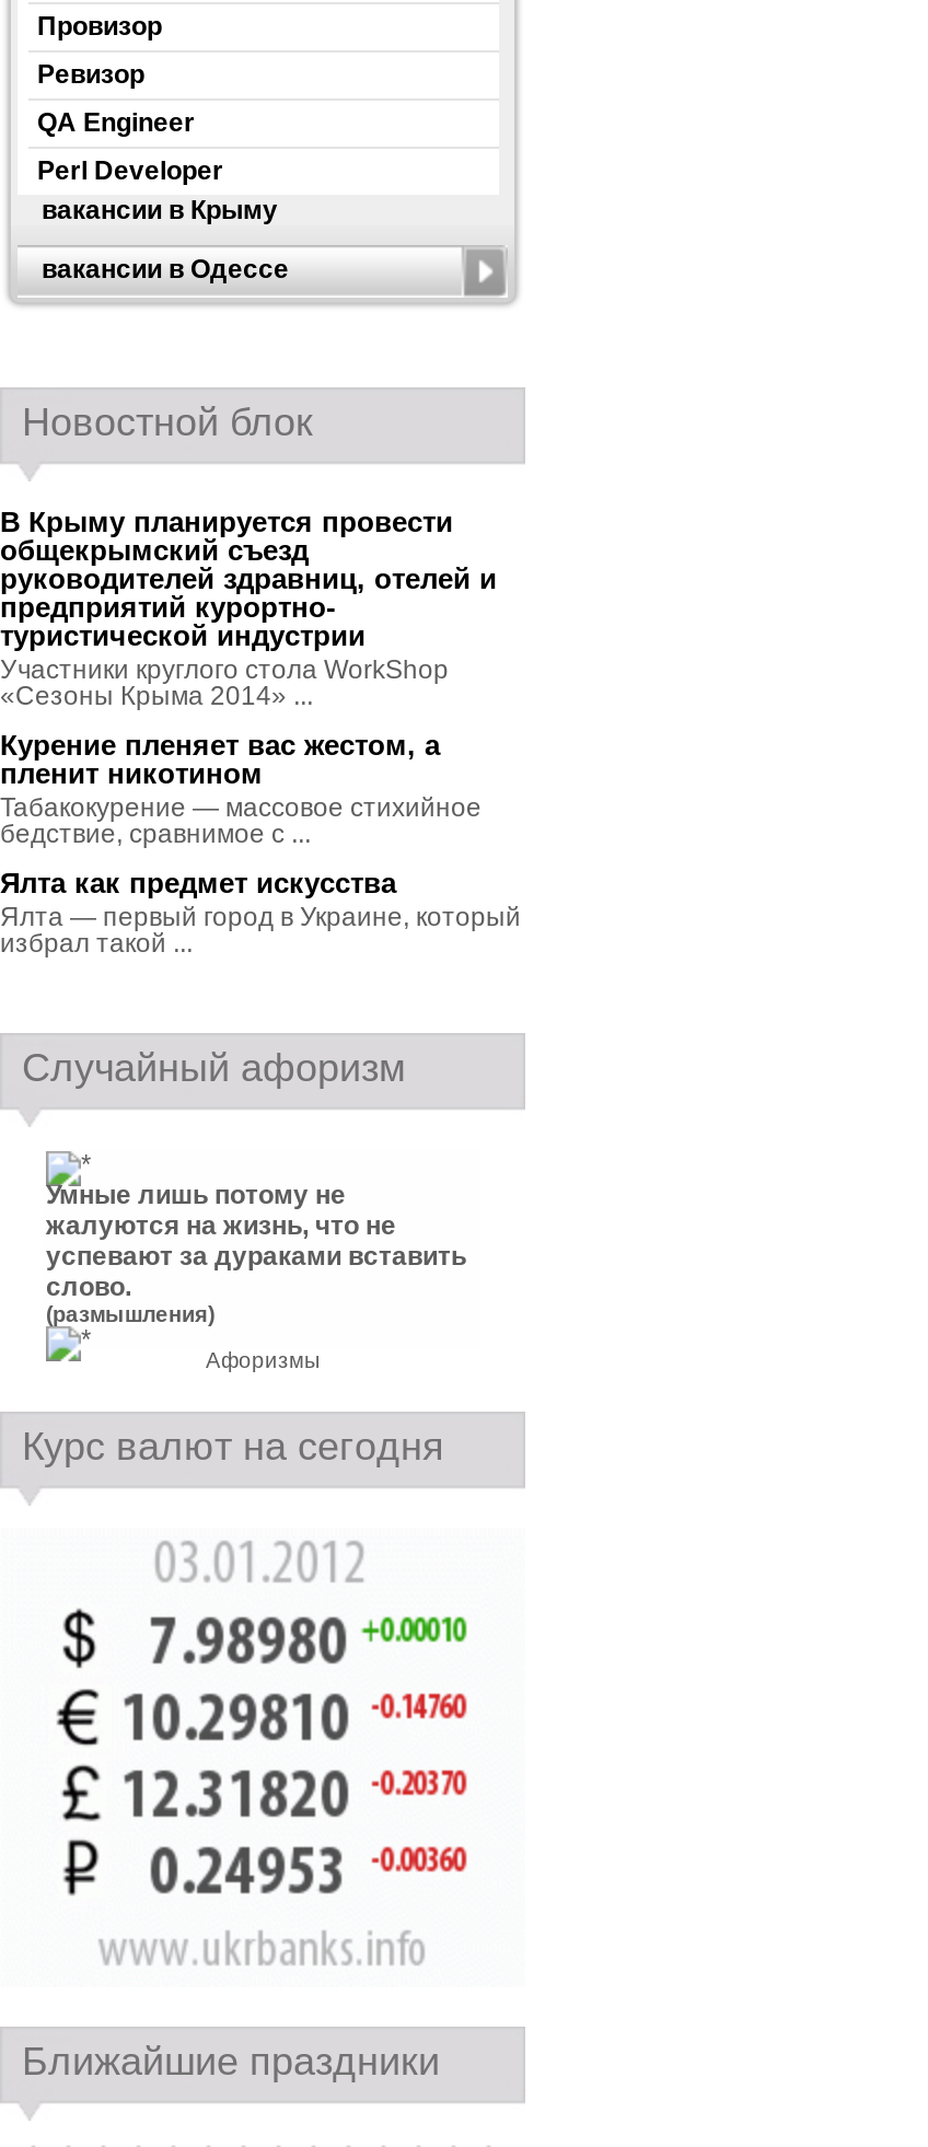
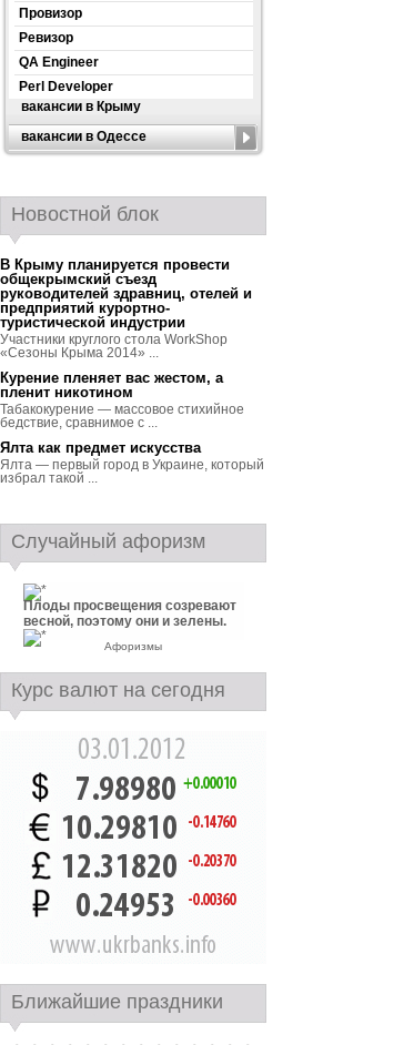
[46,1180,466,1326] Умные лишь потому не | жалуются на жизнь, что не | успевают за дураками вставить | слово. | (размышления) -> [23,598,236,629] Плоды просвещения созревают | весной, поэтому они и зелены.

